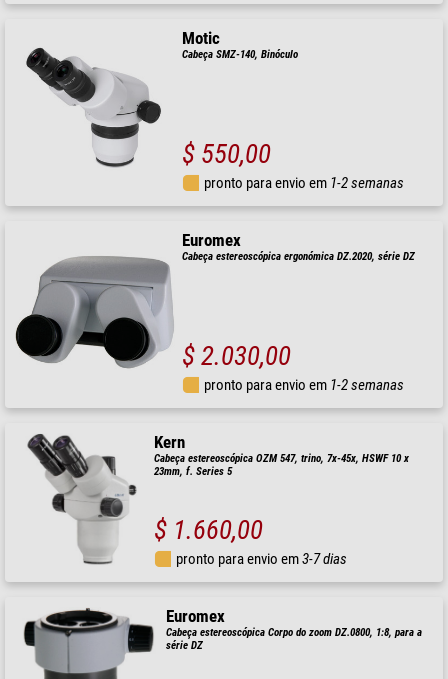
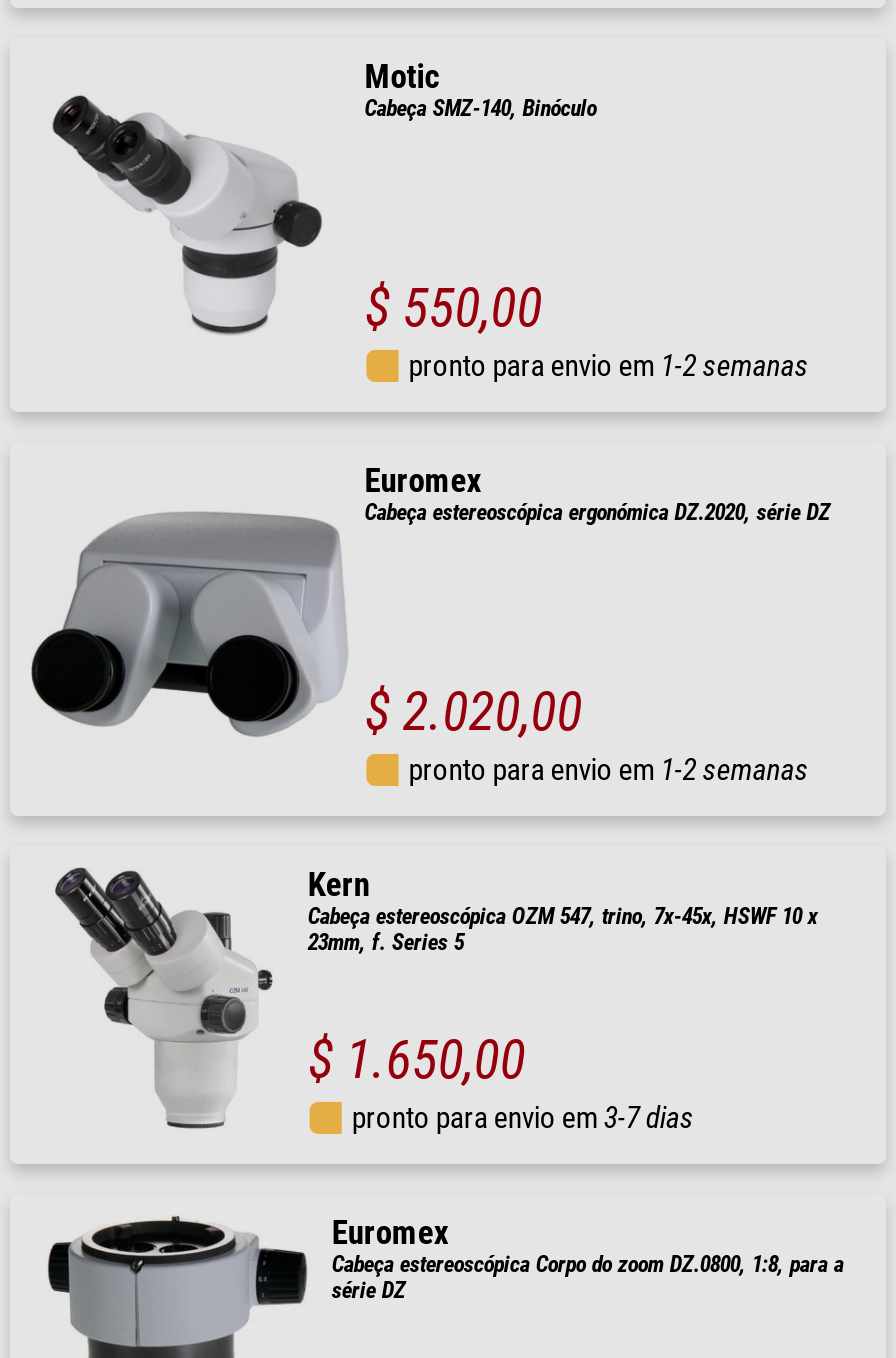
[182,340,291,372] $ 2.030,00 -> [364,680,582,744] $ 2.020,00
[154,514,263,546] $ 1.660,00 -> [308,1028,526,1092] $ 1.650,00

